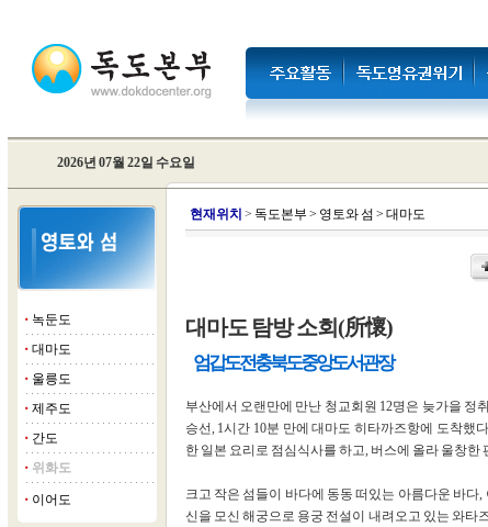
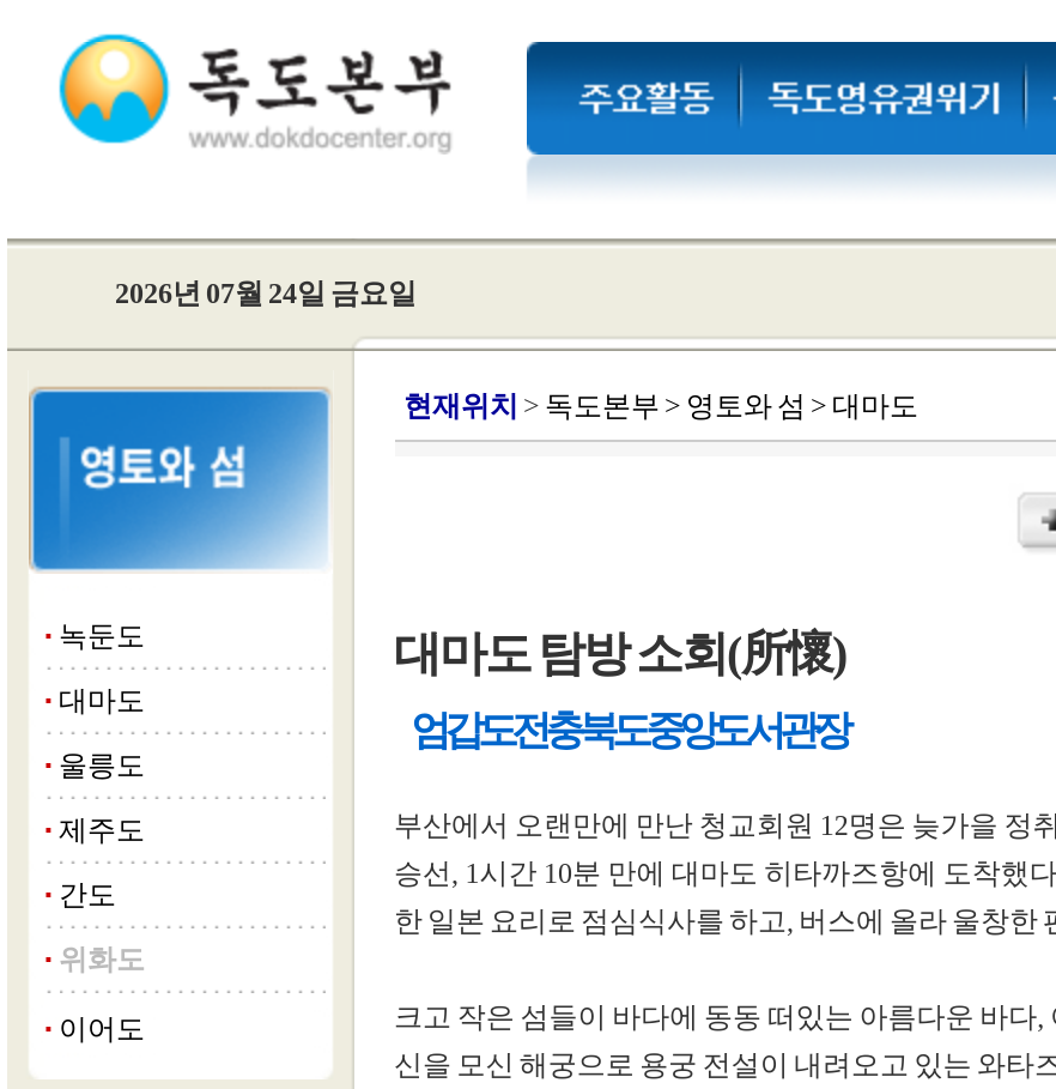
[57,155,195,170] 2026년 07월 22일 수요일 -> [115,277,417,310] 2026년 07월 24일 금요일

